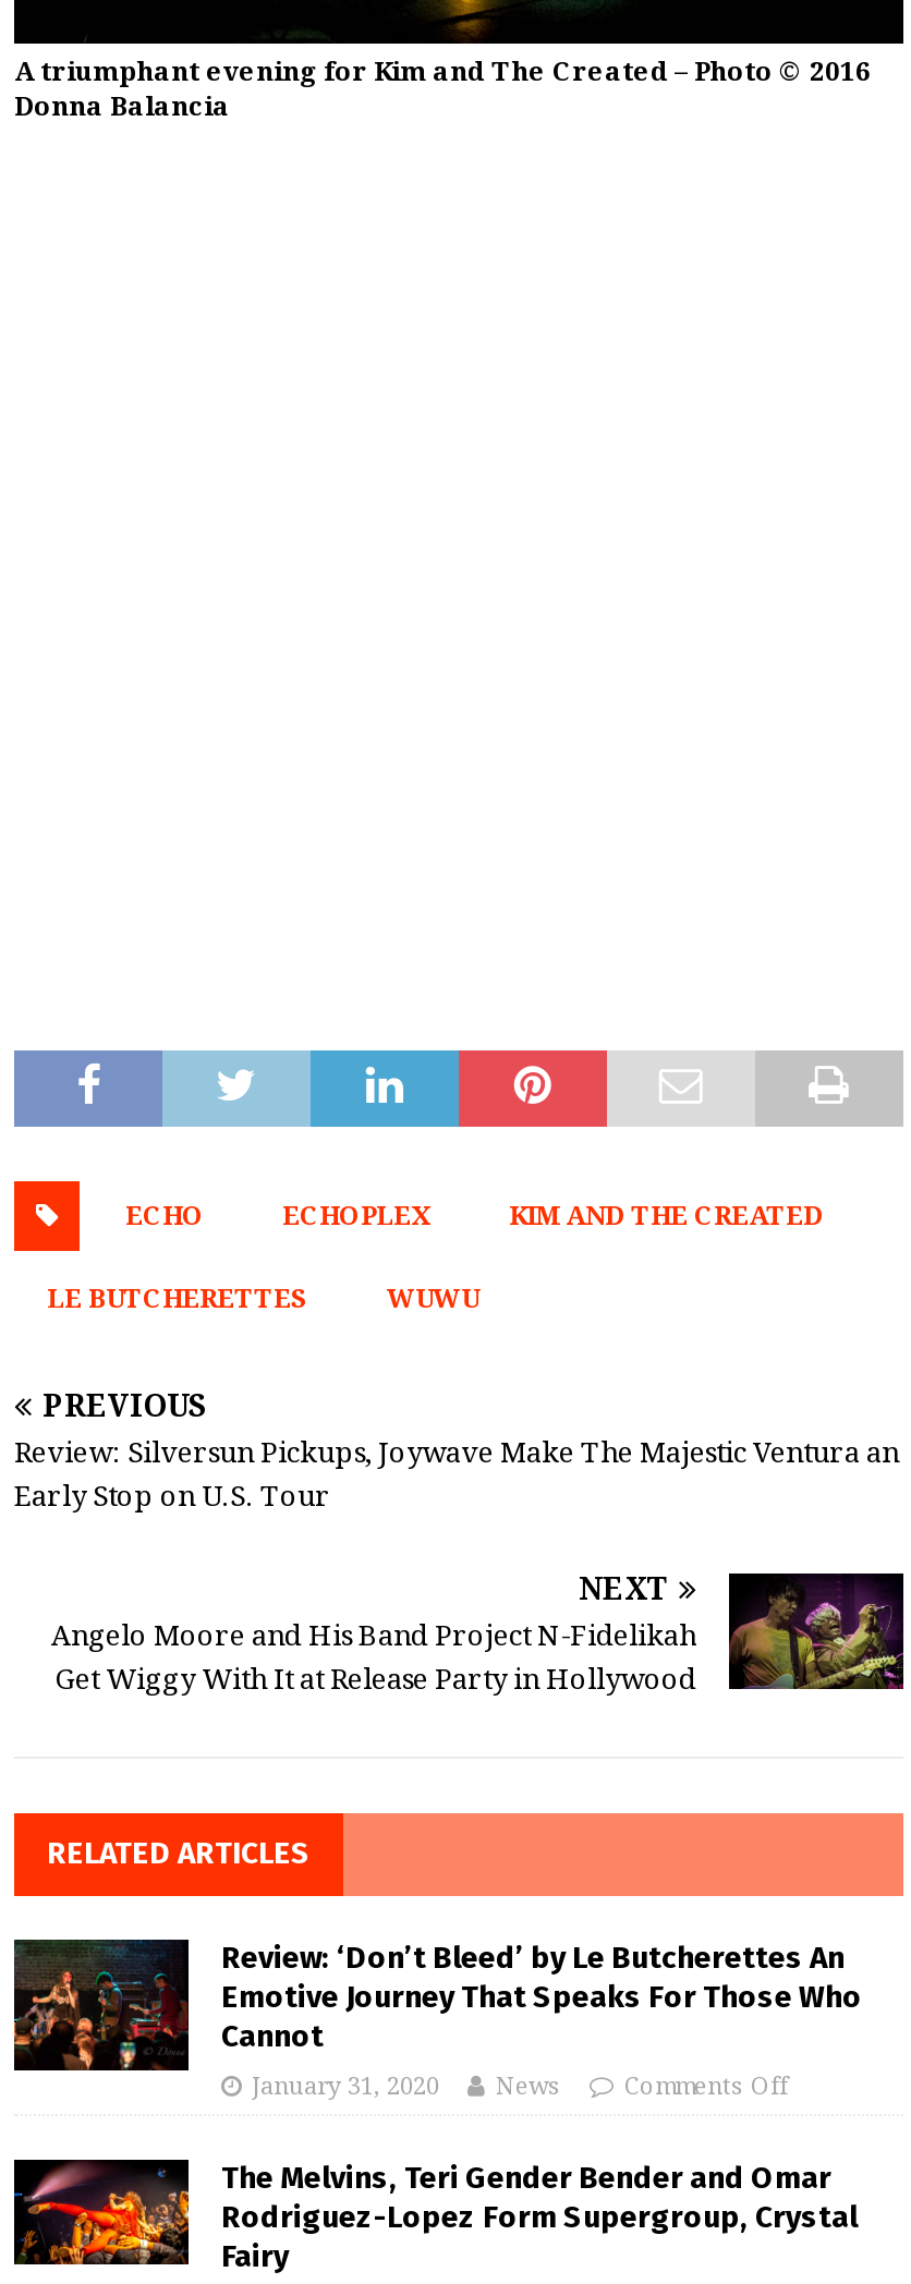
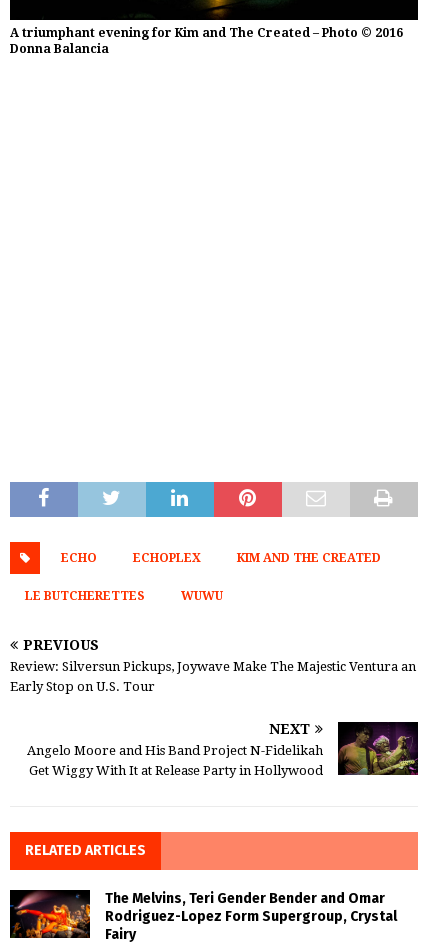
[12,1940,862,2101] [image] | Review: ‘Don’t Bleed’ by Le Butcherettes An | Emotive Journey That Speaks For Those Who | Cannot | January 31, 2020 | News | Comments Off -> none

